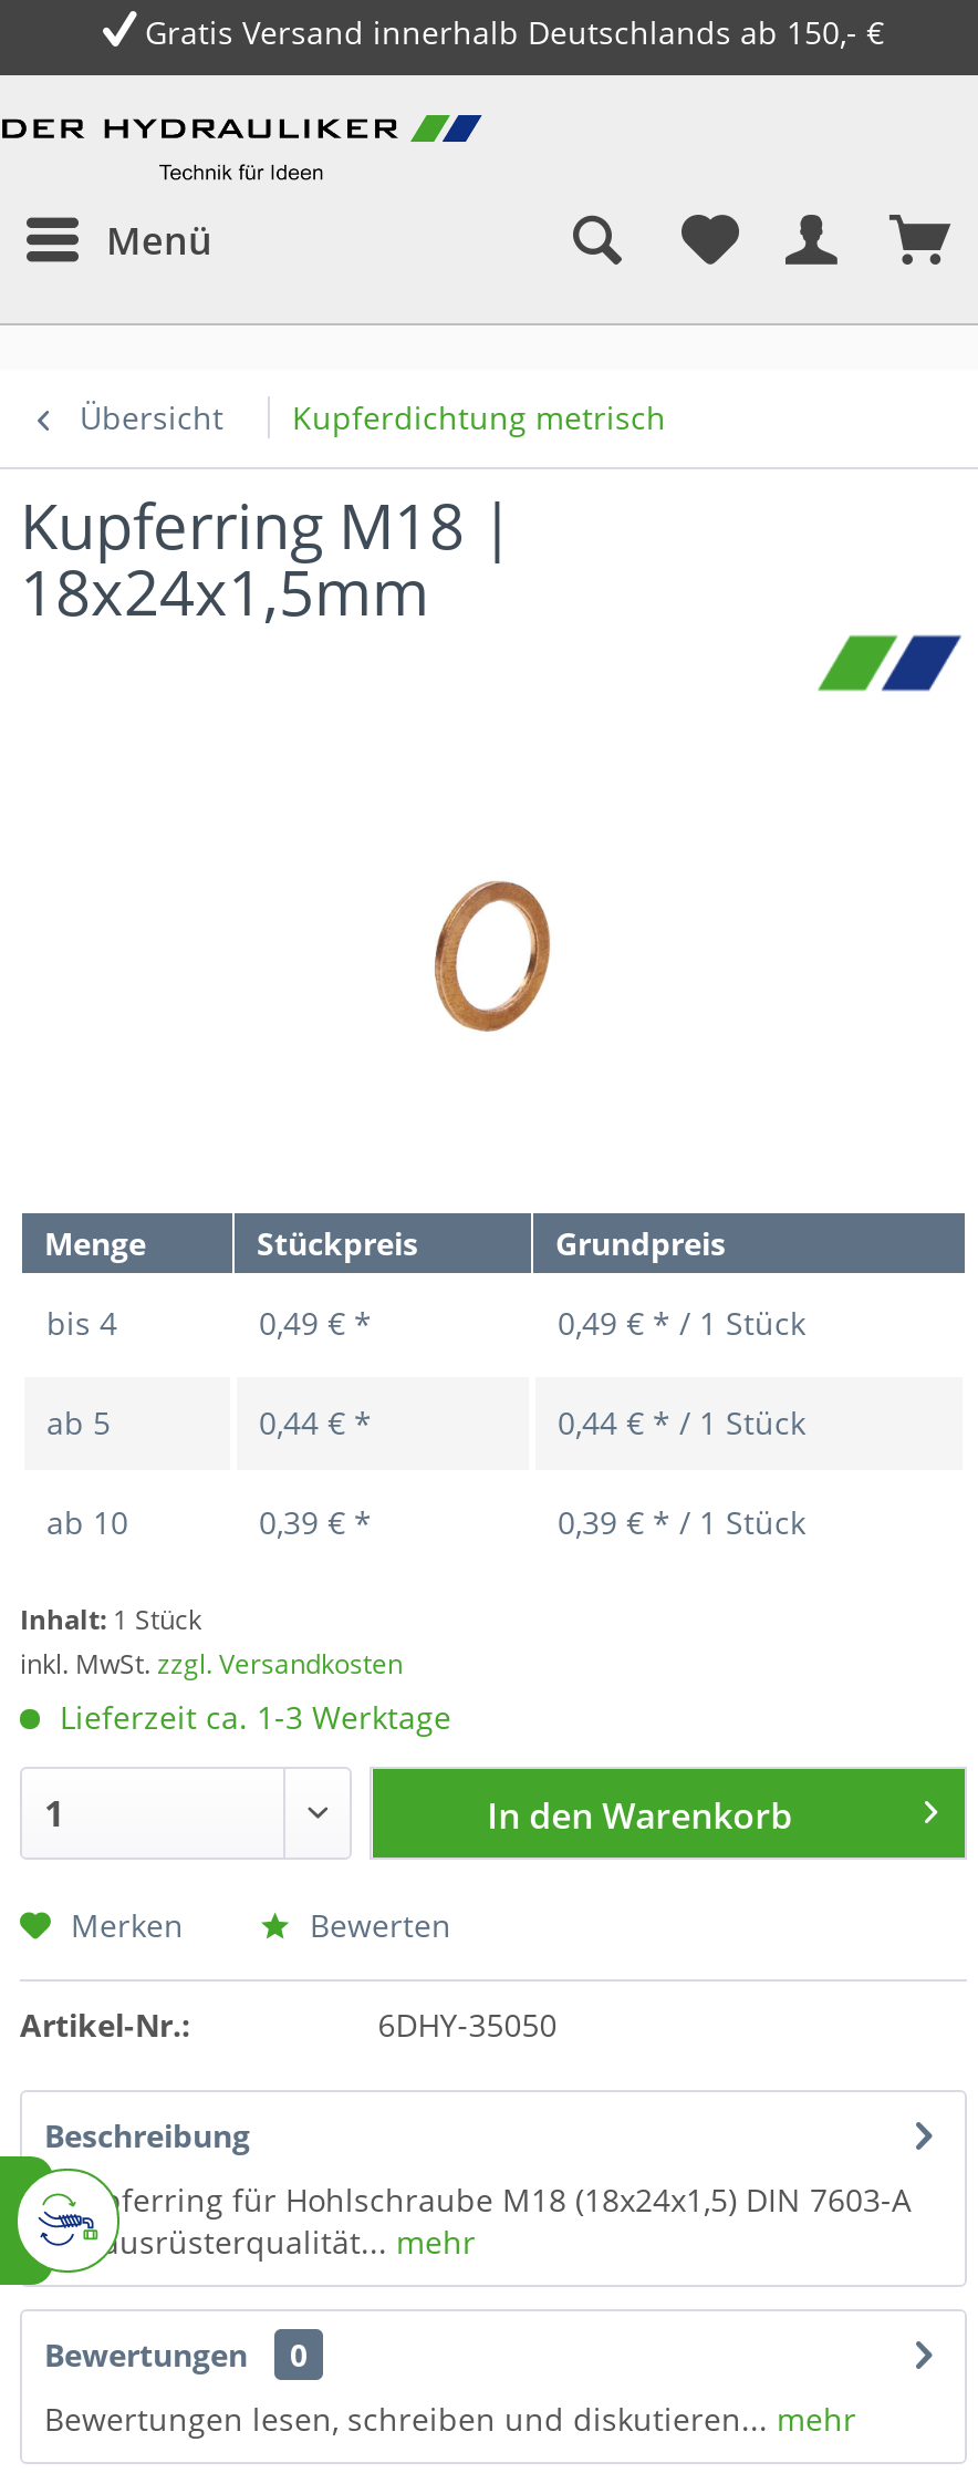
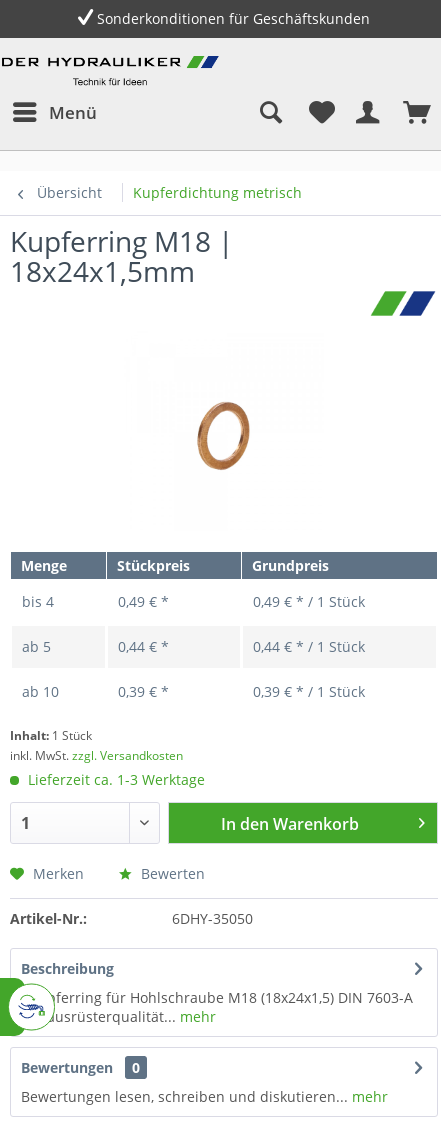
[145,11,884,53] Gratis Versand innerhalb Deutschlands ab 150,- € -> [97,9,370,28] Sonderkonditionen für Geschäftskunden

